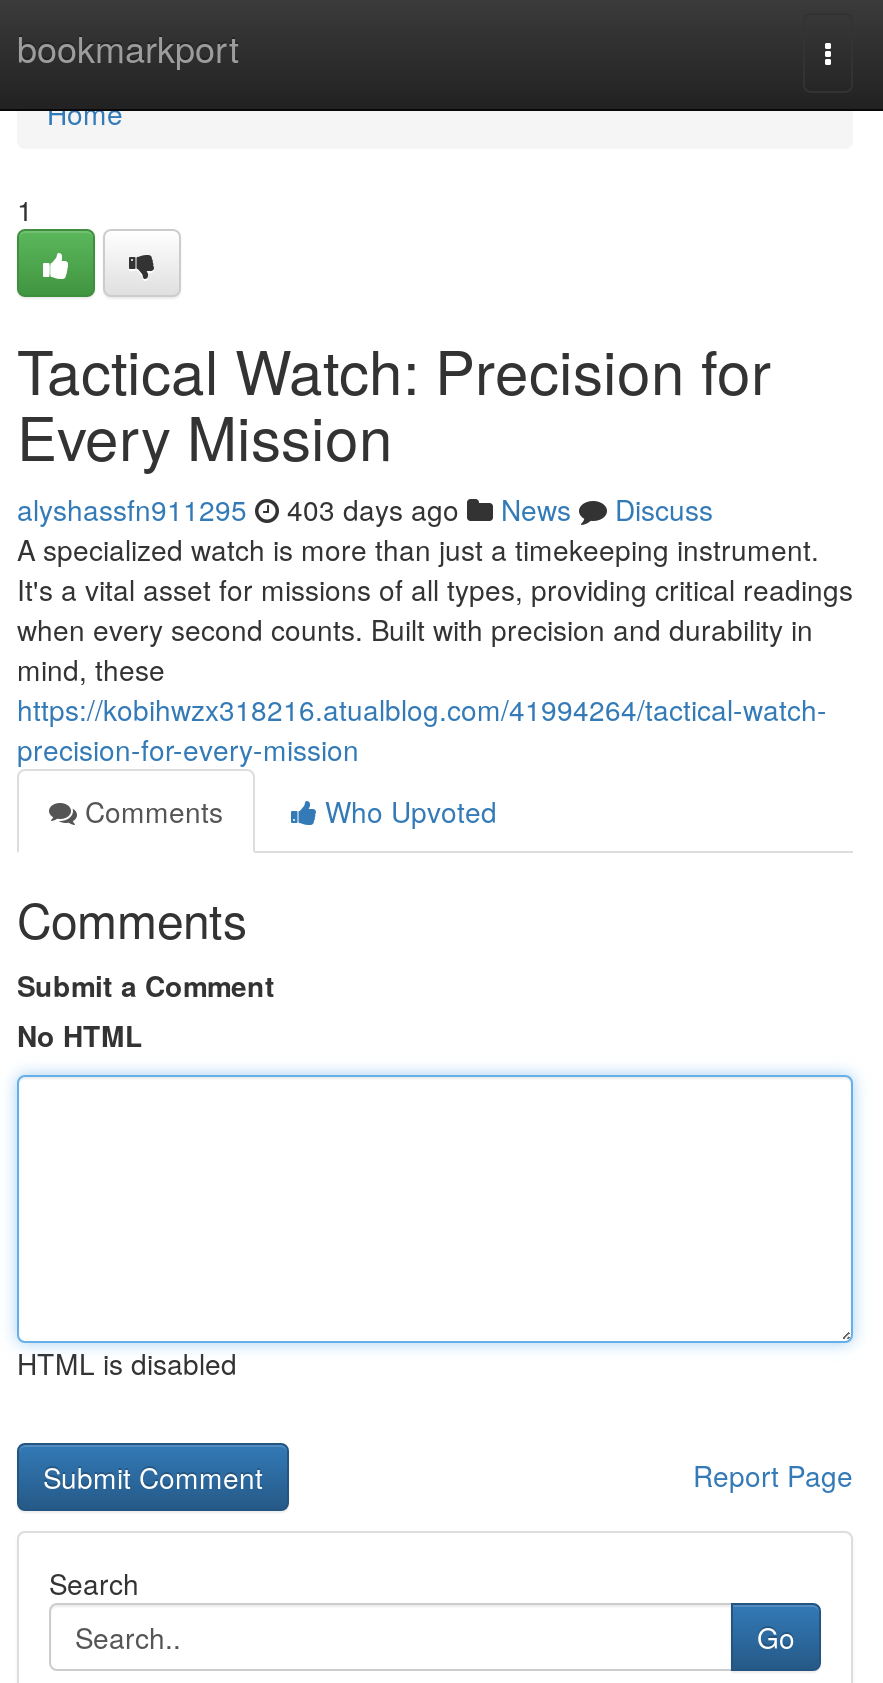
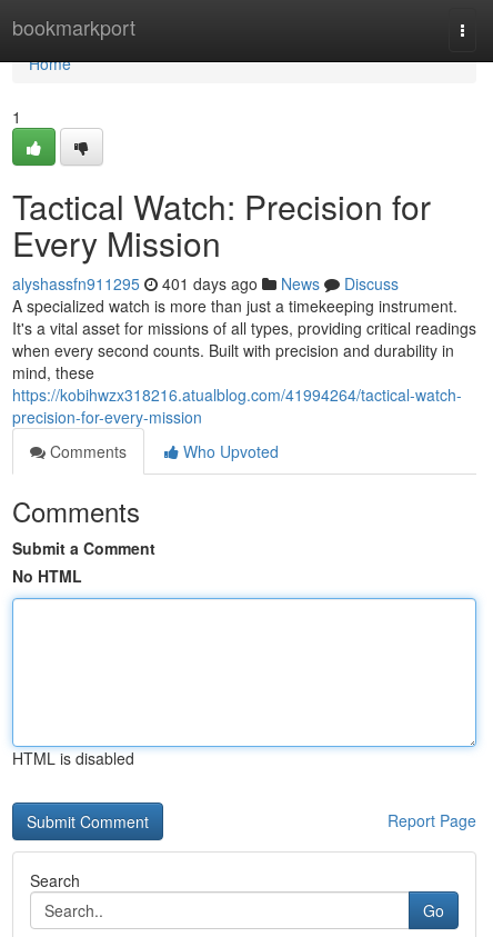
[17,489,713,529] alyshassfn911295 403 days ago News Discuss -> [12,272,399,295] alyshassfn911295 401 days ago News Discuss

